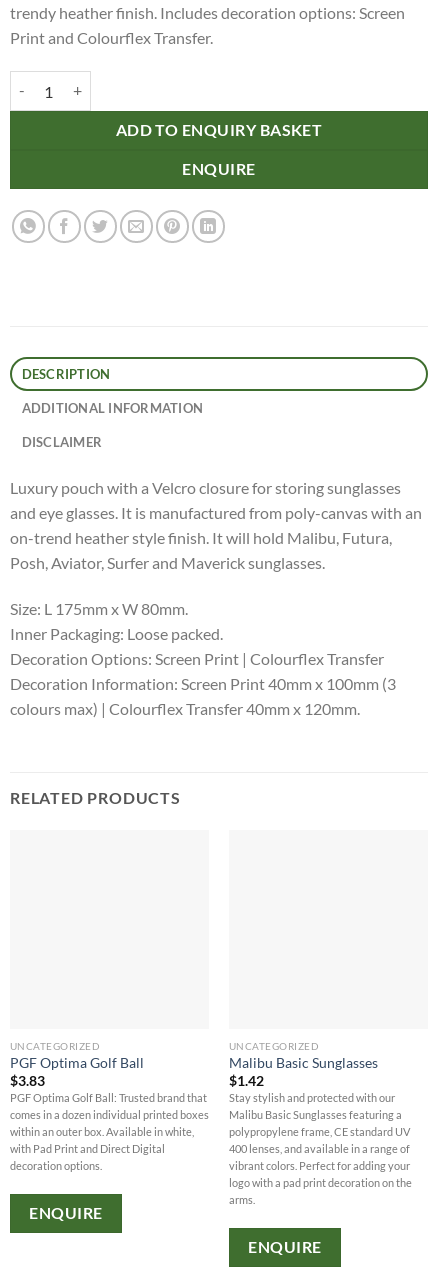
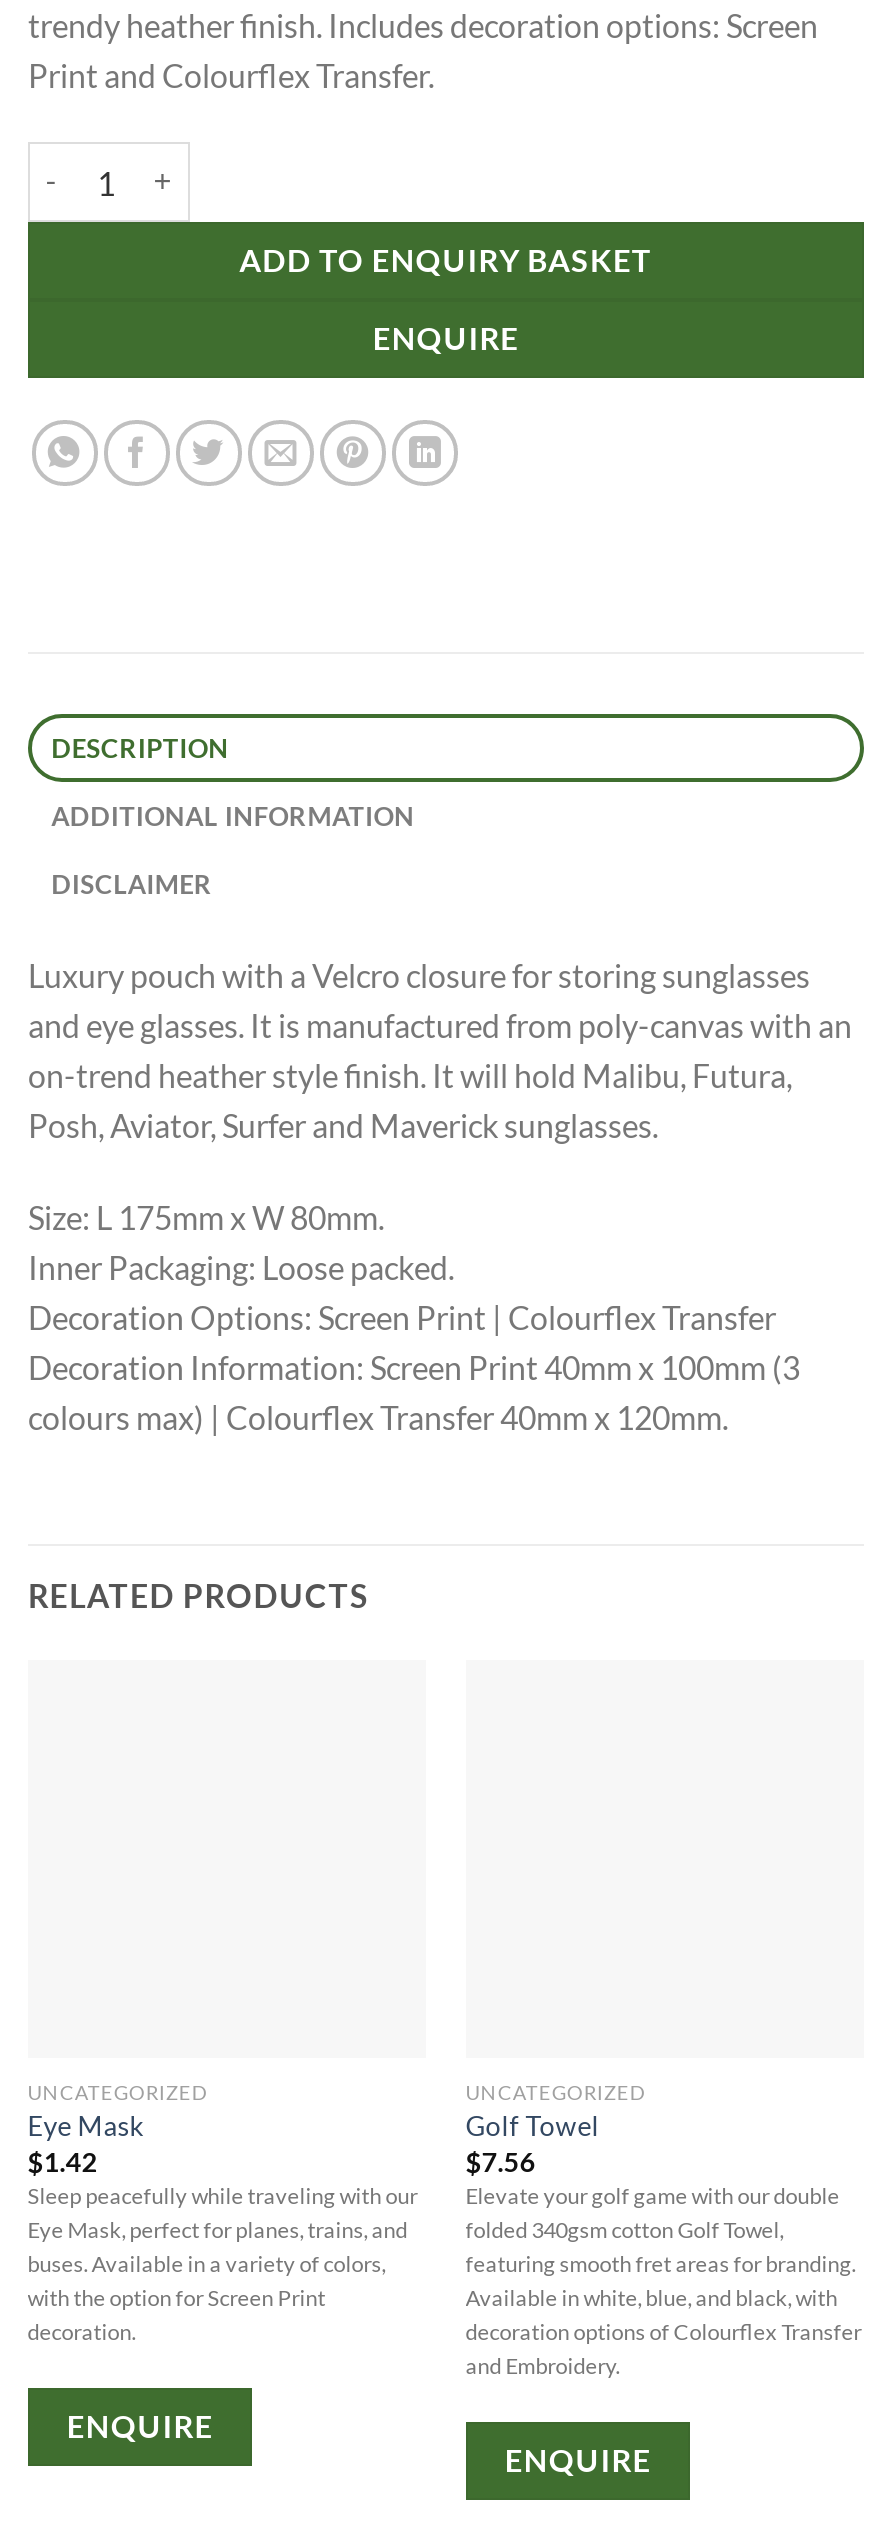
[10,1055,209,1172] PGF Optima Golf Ball | $3.83 | PGF Optima Golf Ball: Trusted brand that | comes in a dozen individual printed boxes | within an outer box. Available in white, | with Pad Print and Direct Digital | decoration options. -> [28,2110,418,2345] Eye Mask | $1.42 | Sleep peacefully while traveling with our | Eye Mask, perfect for planes, trains, and | buses. Available in a variety of colors, | with the option for Screen Print | decoration.
[229,1055,412,1206] Malibu Basic Sunglasses | $1.42 | Stay stylish and protected with our | Malibu Basic Sunglasses featuring a | polypropylene frame, CE standard UV | 400 lenses, and available in a range of | vibrant colors. Perfect for adding your | logo with a pad print decoration on the | arms. -> [466,2110,862,2379] Golf Towel | $7.56 | Elevate your golf game with our double | folded 340gsm cotton Golf Towel, | featuring smooth fret areas for branding. | Available in white, blue, and black, with | decoration options of Colourflex Transfer | and Embroidery.

